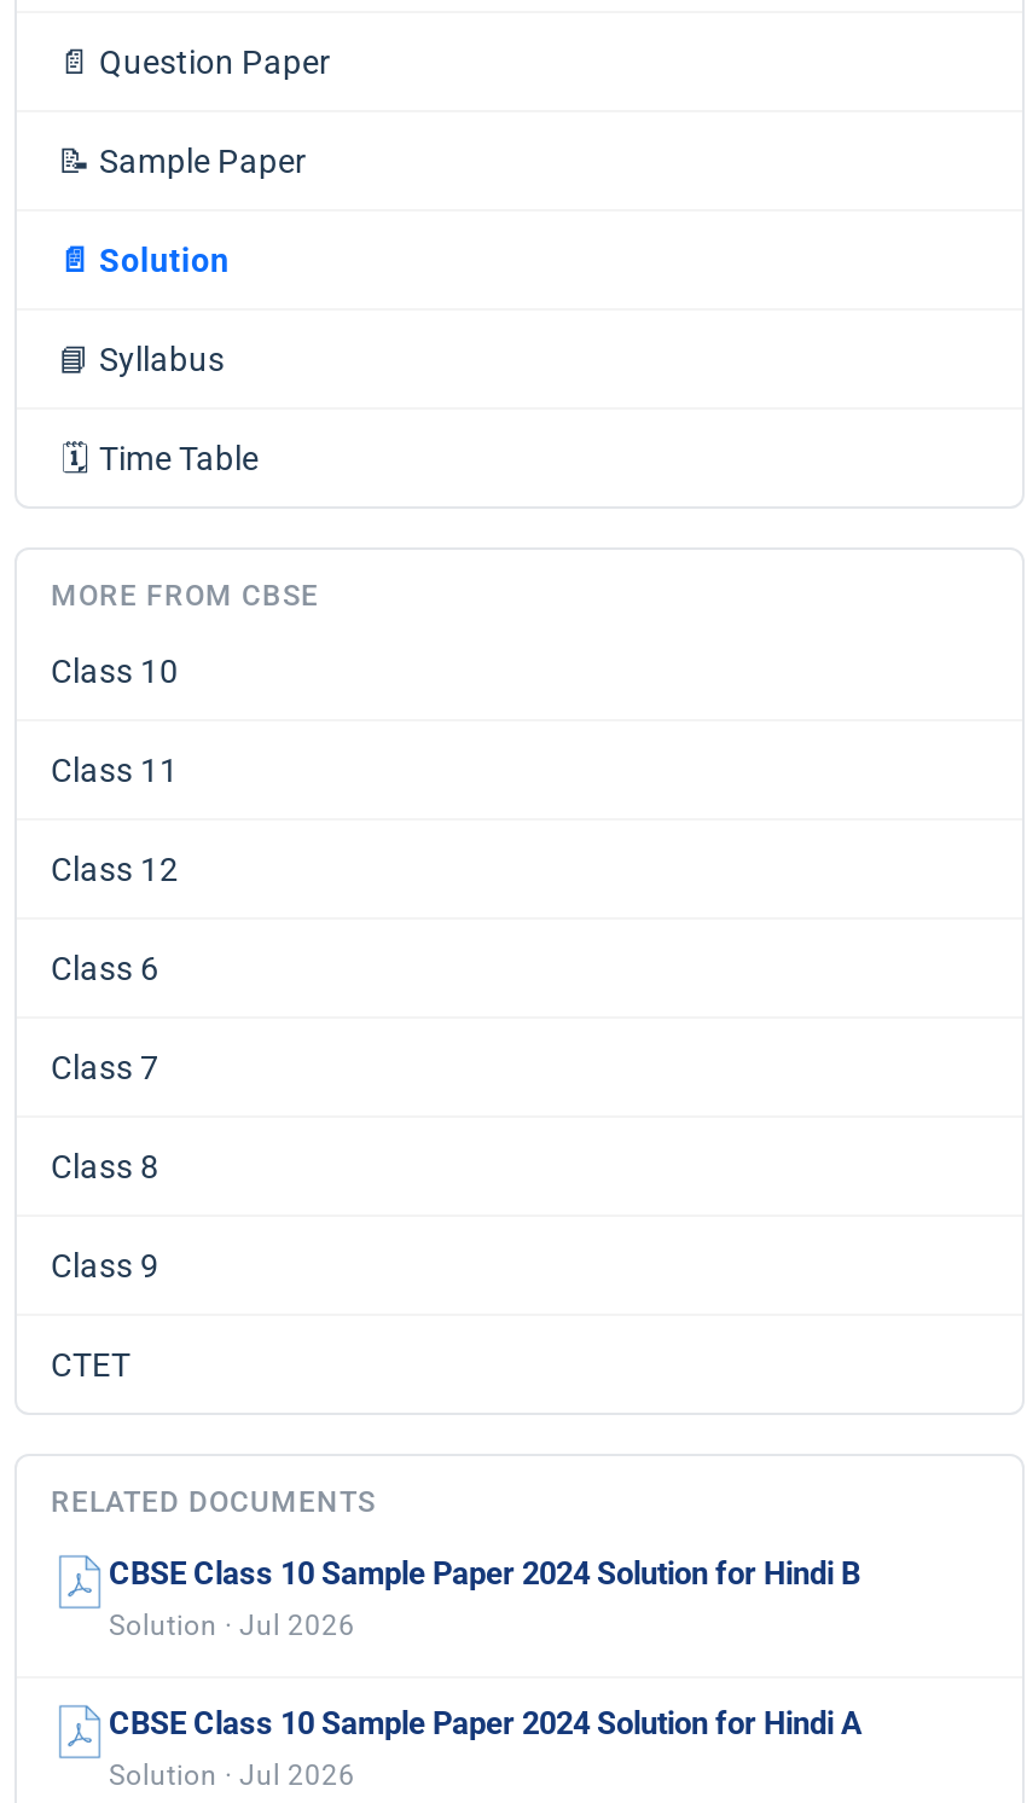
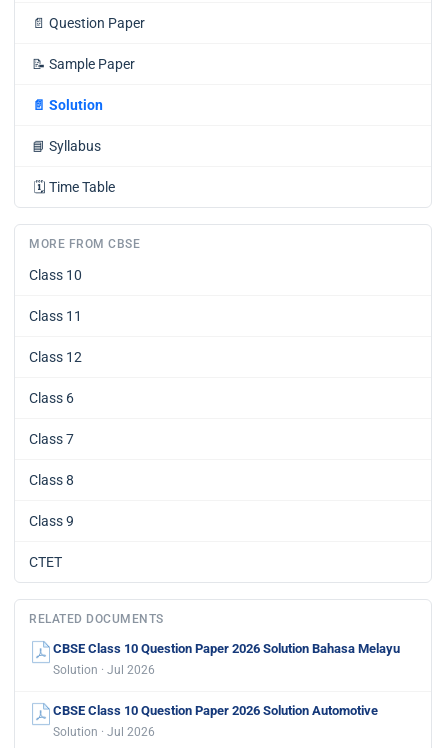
[109,1555,860,1591] CBSE Class 10 Sample Paper 2024 Solution for Hindi B -> [53,641,400,656] CBSE Class 10 Question Paper 2026 Solution Bahasa Melayu
[109,1705,863,1741] CBSE Class 10 Sample Paper 2024 Solution for Hindi A -> [53,703,378,718] CBSE Class 10 Question Paper 2026 Solution Automotive

